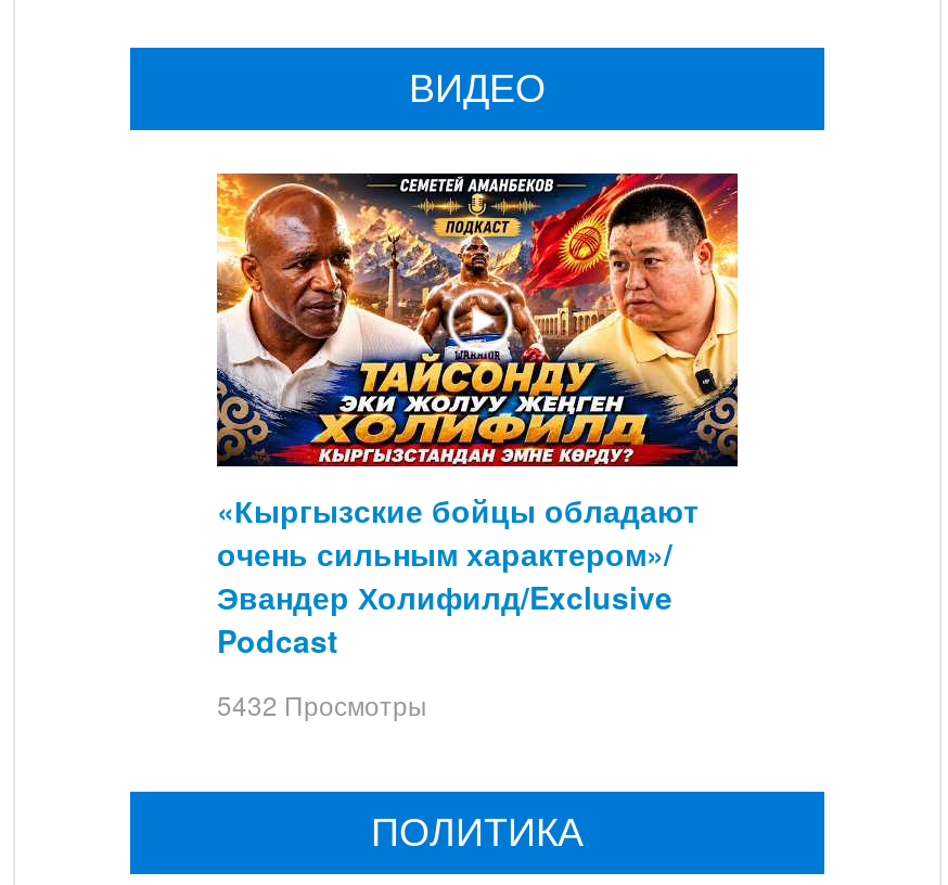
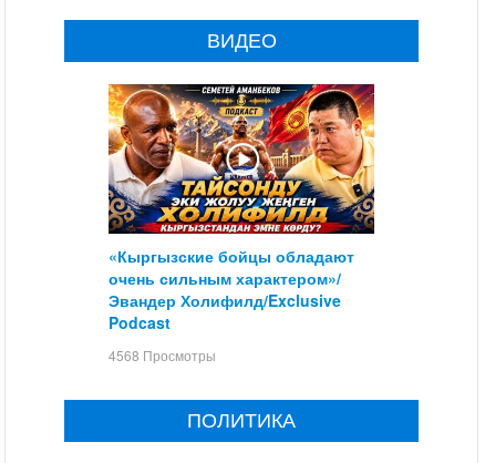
[217,685,427,722] 5432 Просмотры -> [109,345,216,364] 4568 Просмотры

